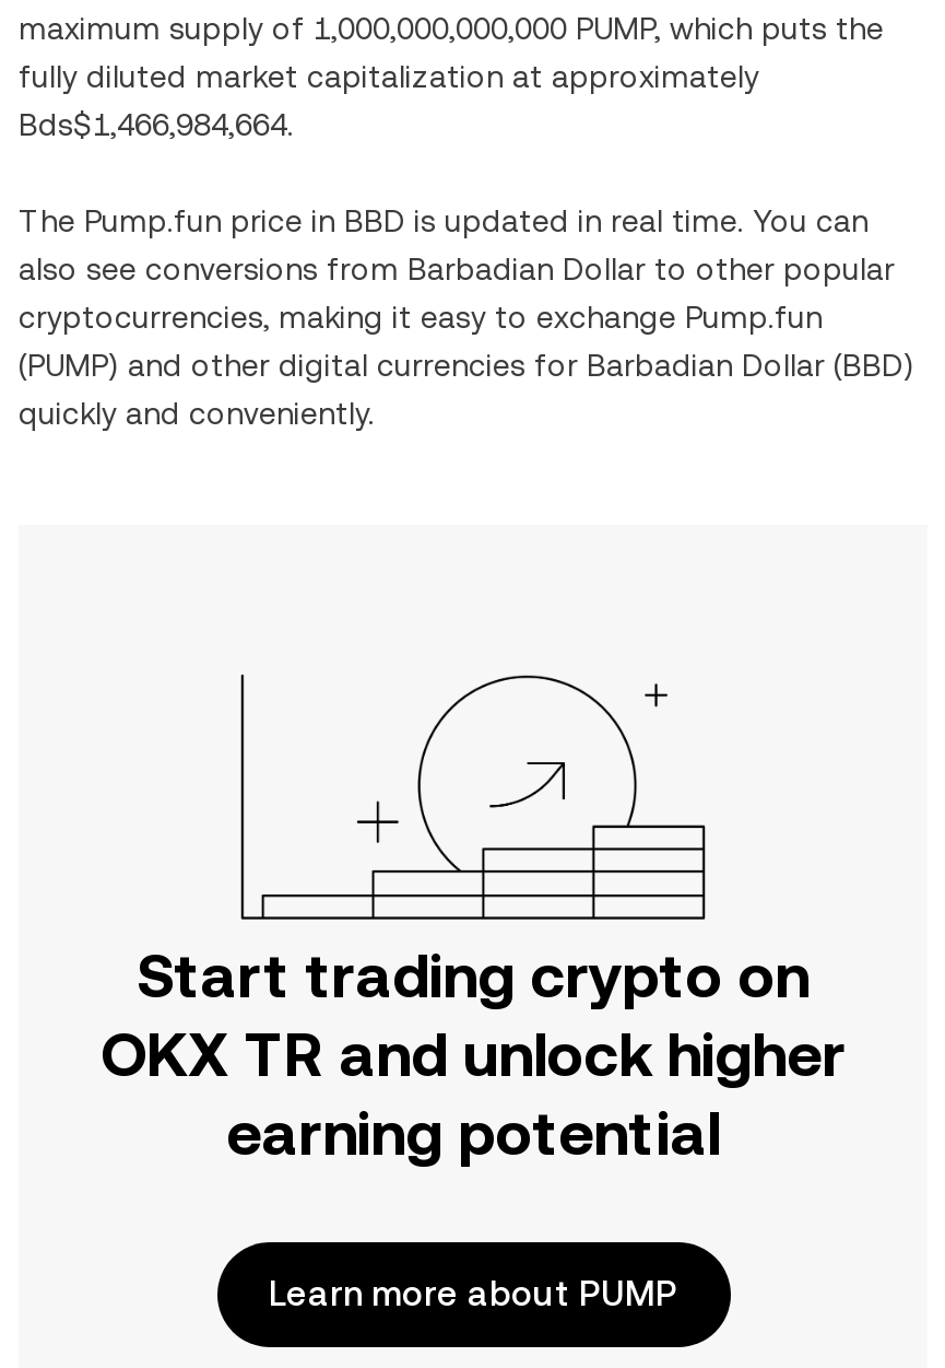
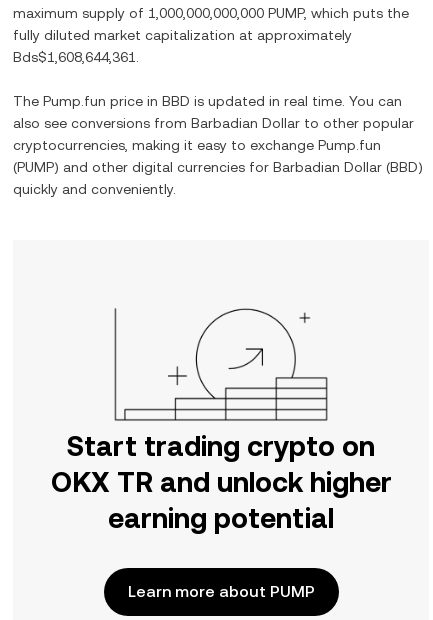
[19,107,294,142] Bds$1,466,984,664. -> [13,49,139,65] Bds$1,608,644,361.

